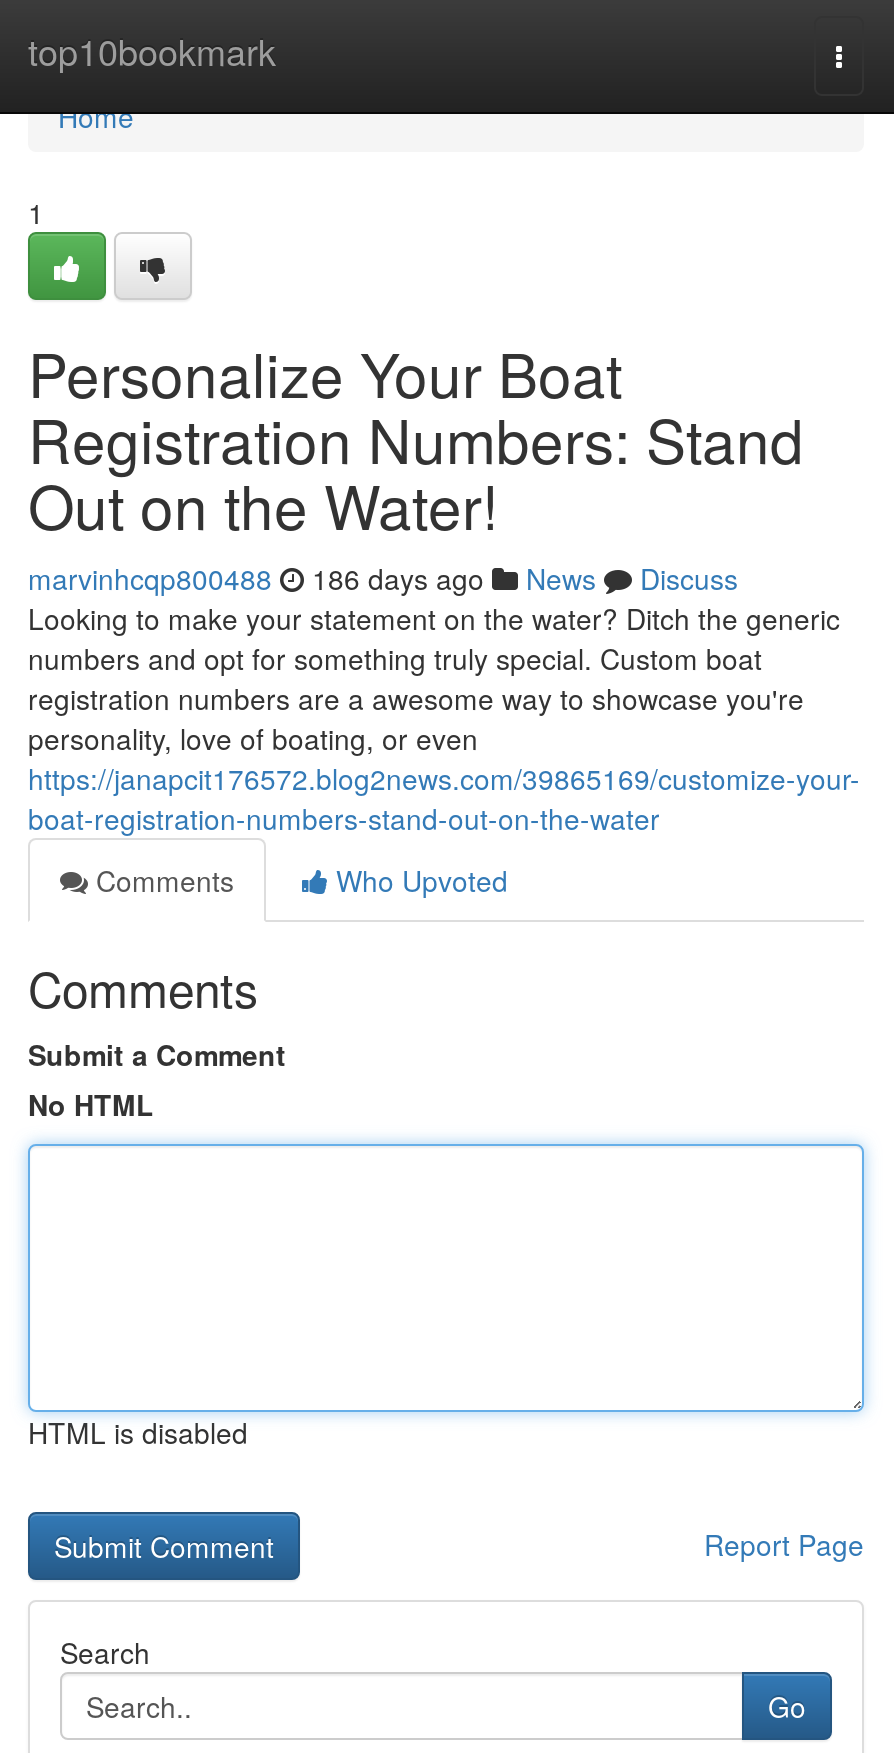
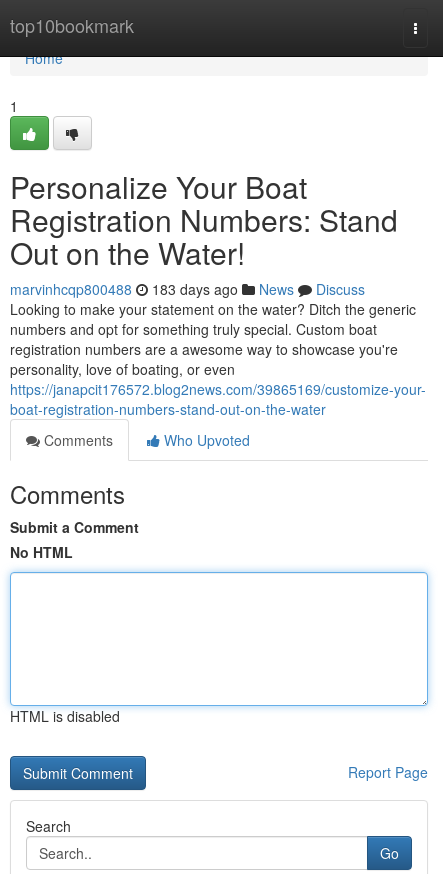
[28,558,738,598] marvinhcqp800488 186 days ago News Discuss -> [10,279,365,299] marvinhcqp800488 183 days ago News Discuss

